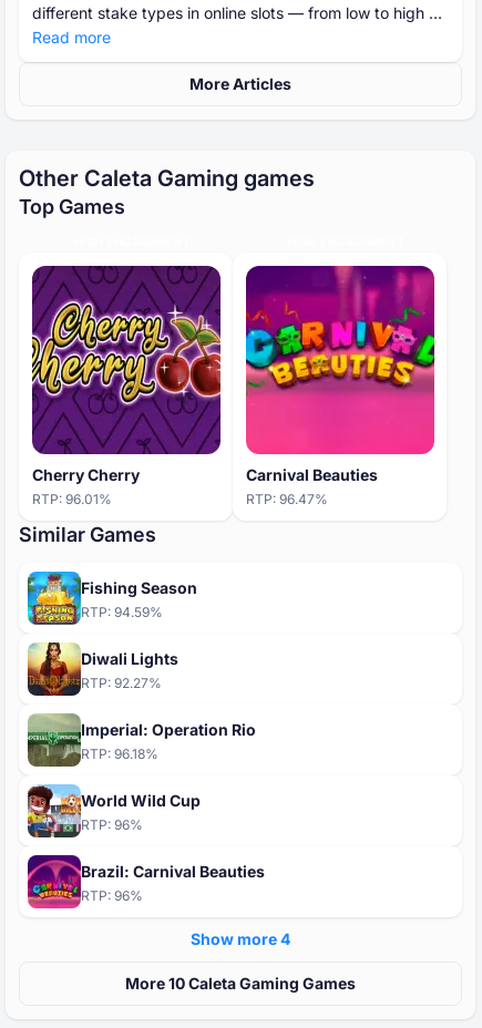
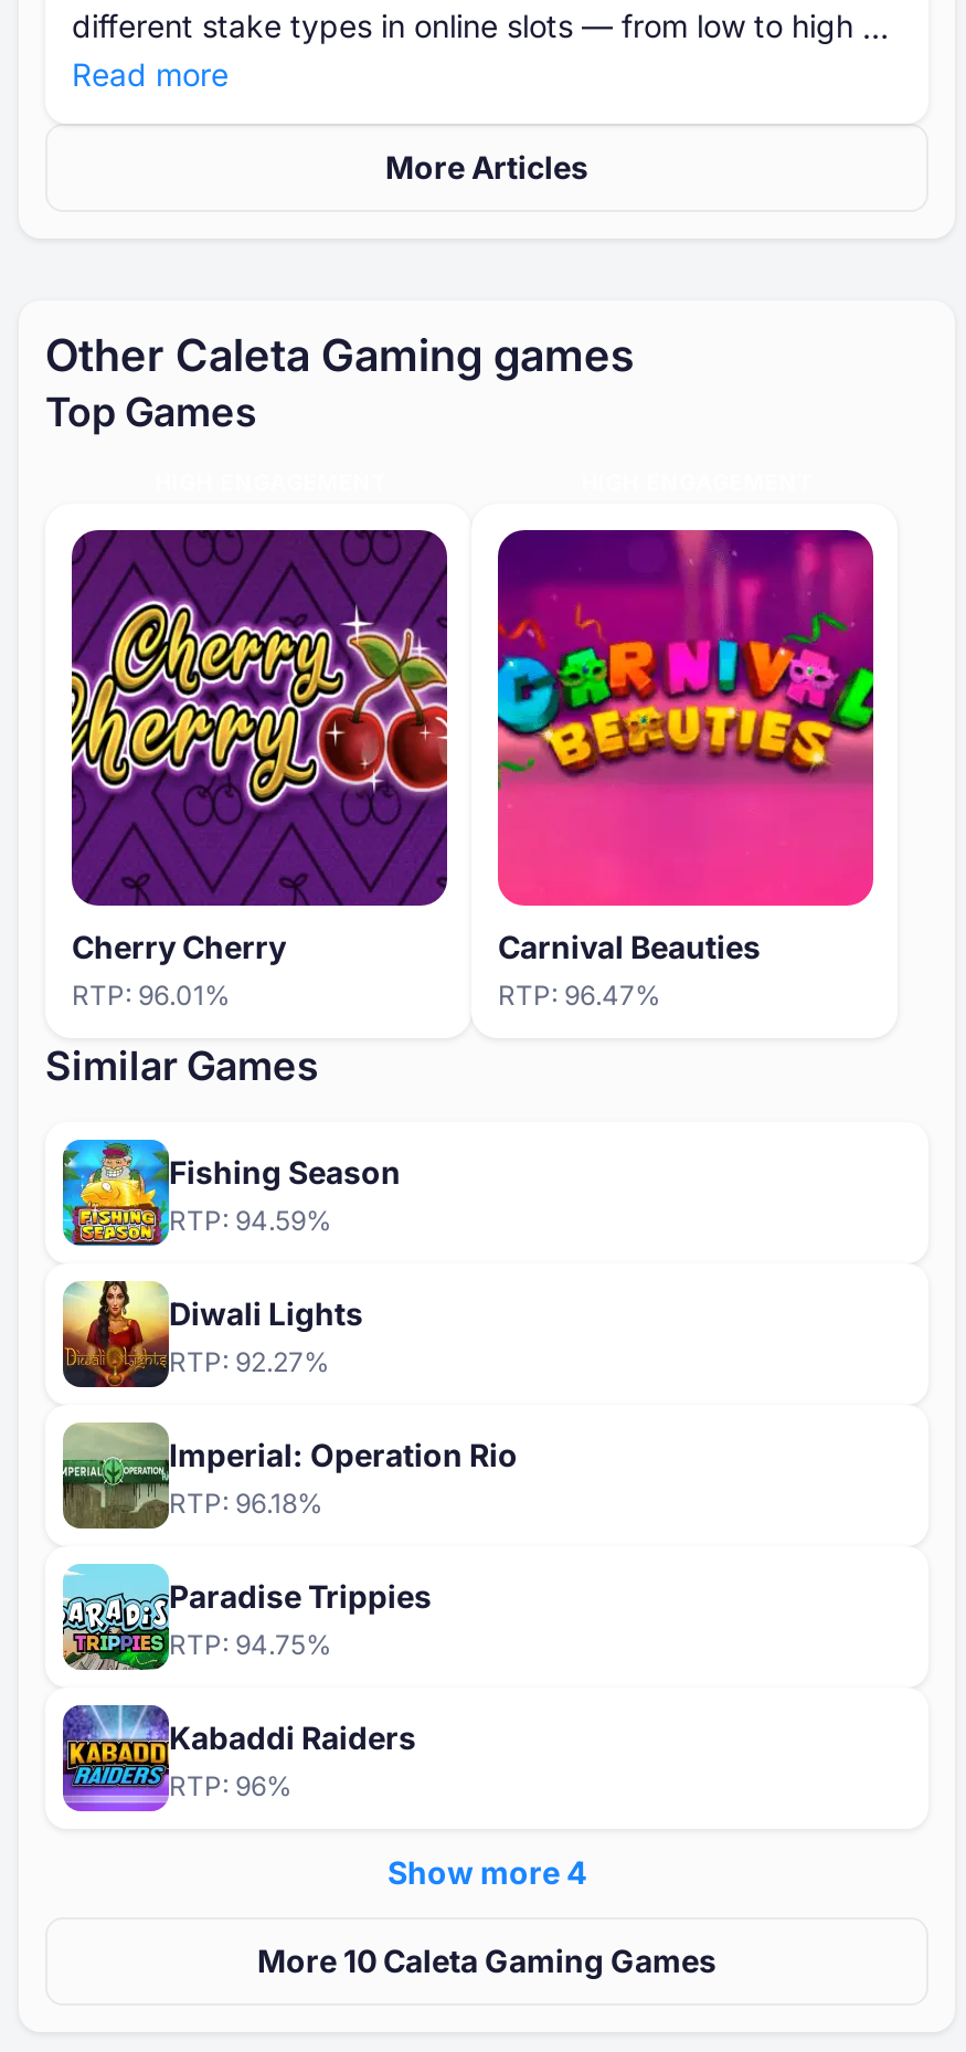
[27,784,201,837] [image] | World Wild Cup | RTP: 96% -> [61,1564,432,1670] [image] | Paradise Trippies | RTP: 94.75%
[27,854,265,909] [image] | Brazil: Carnival Beauties -> [61,1703,416,1813] [image] | Kabaddi Raiders

